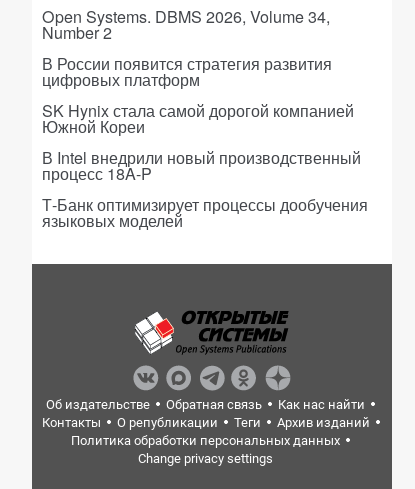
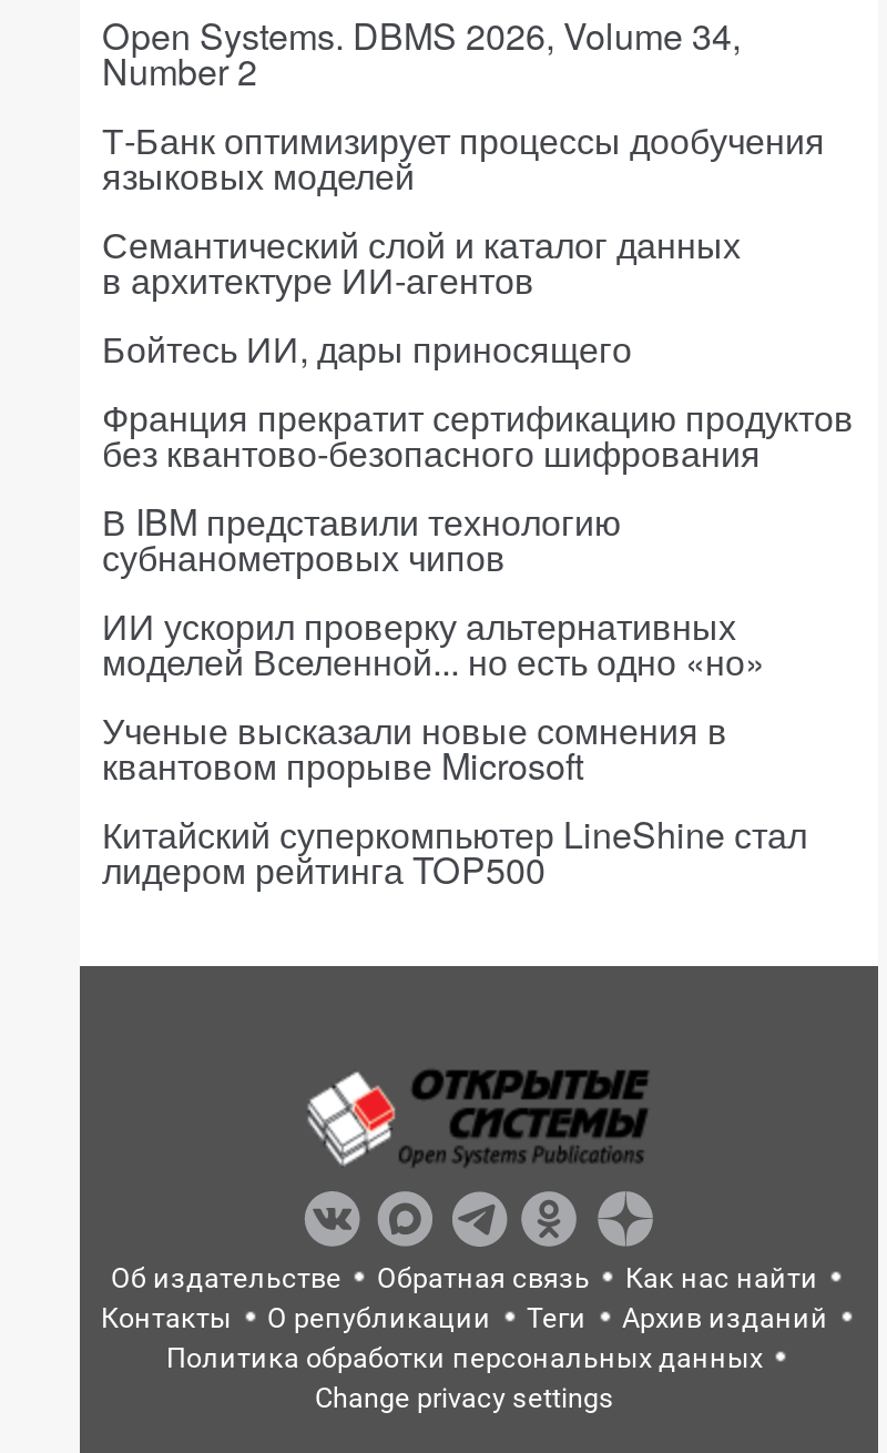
[42,52,361,185] В России появится стратегия развития | цифровых платформ | SK Hynix стала самой дорогой компанией | Южной Кореи | В Intel внедрили новый производственный | процесс 18A-P -> none
moved [42,193,368,232] -> [102,114,825,201]: Т-Банк оптимизирует процессы дообучения | языковых моделей
none -> [102,219,854,895] Семантический слой и каталог данных | в архитектуре ИИ-агентов | Бойтесь ИИ, дары приносящего | Франция прекратит сертификацию продуктов | без квантово-безопасного шифрования | В IBM представили технологию | субнанометровых чипов | ИИ ускорил проверку альтернативных | моделей Вселенной... но есть одно «но» | Ученые высказали новые сомнения в | квантовом прорыве Microsoft | Китайский суперкомпьютер LineShine стал | лидером рейтинга TOP500

